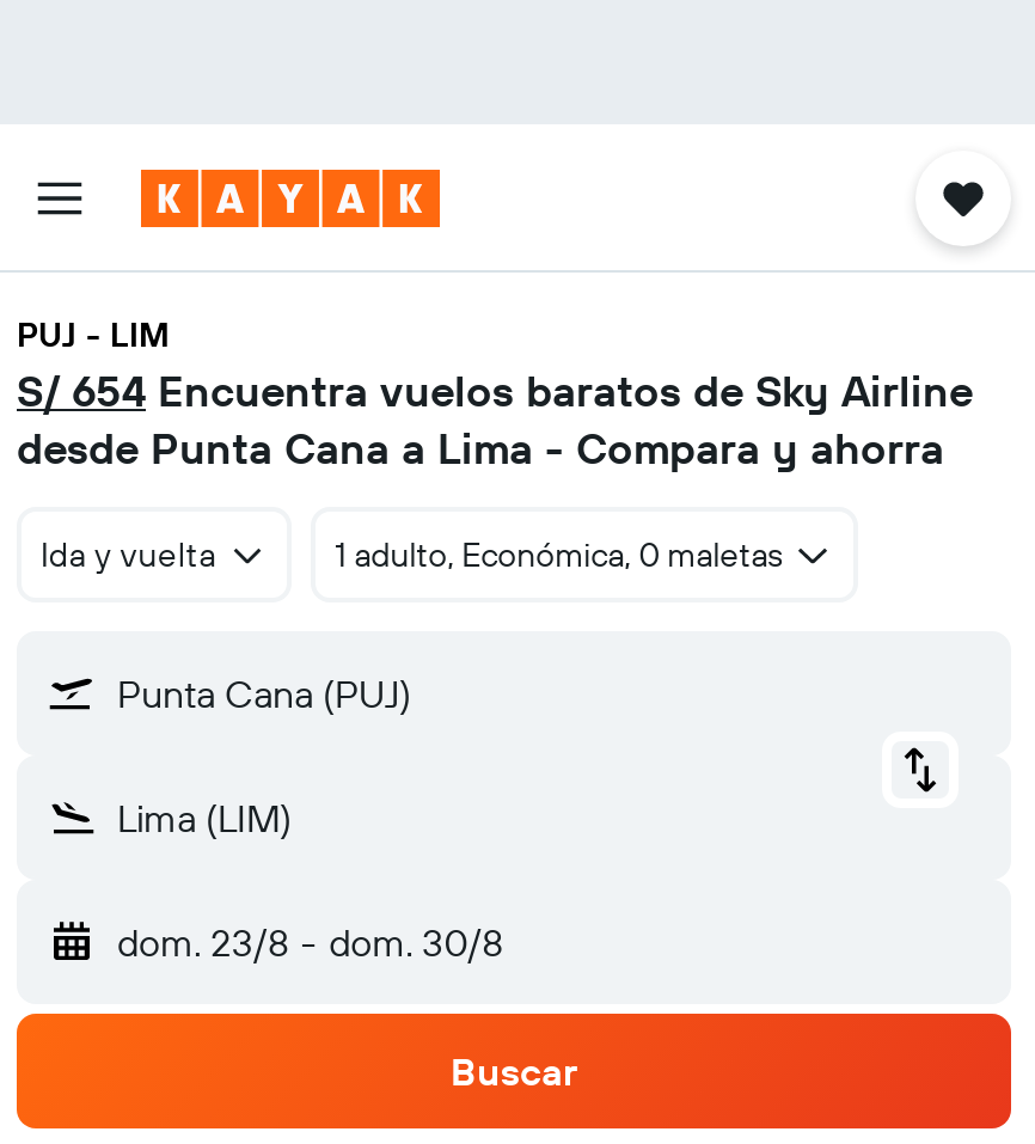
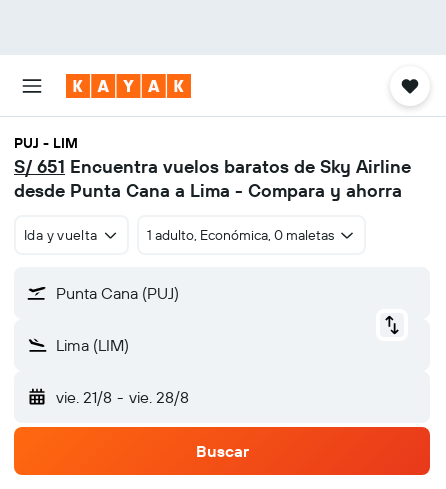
[17,363,973,418] S/ 654 Encuentra vuelos baratos de Sky Airline -> [14,155,411,178] S/ 651 Encuentra vuelos baratos de Sky Airline
[117,918,503,966] dom. 23/8 - dom. 30/8 -> [56,387,189,407] vie. 21/8 - vie. 28/8

